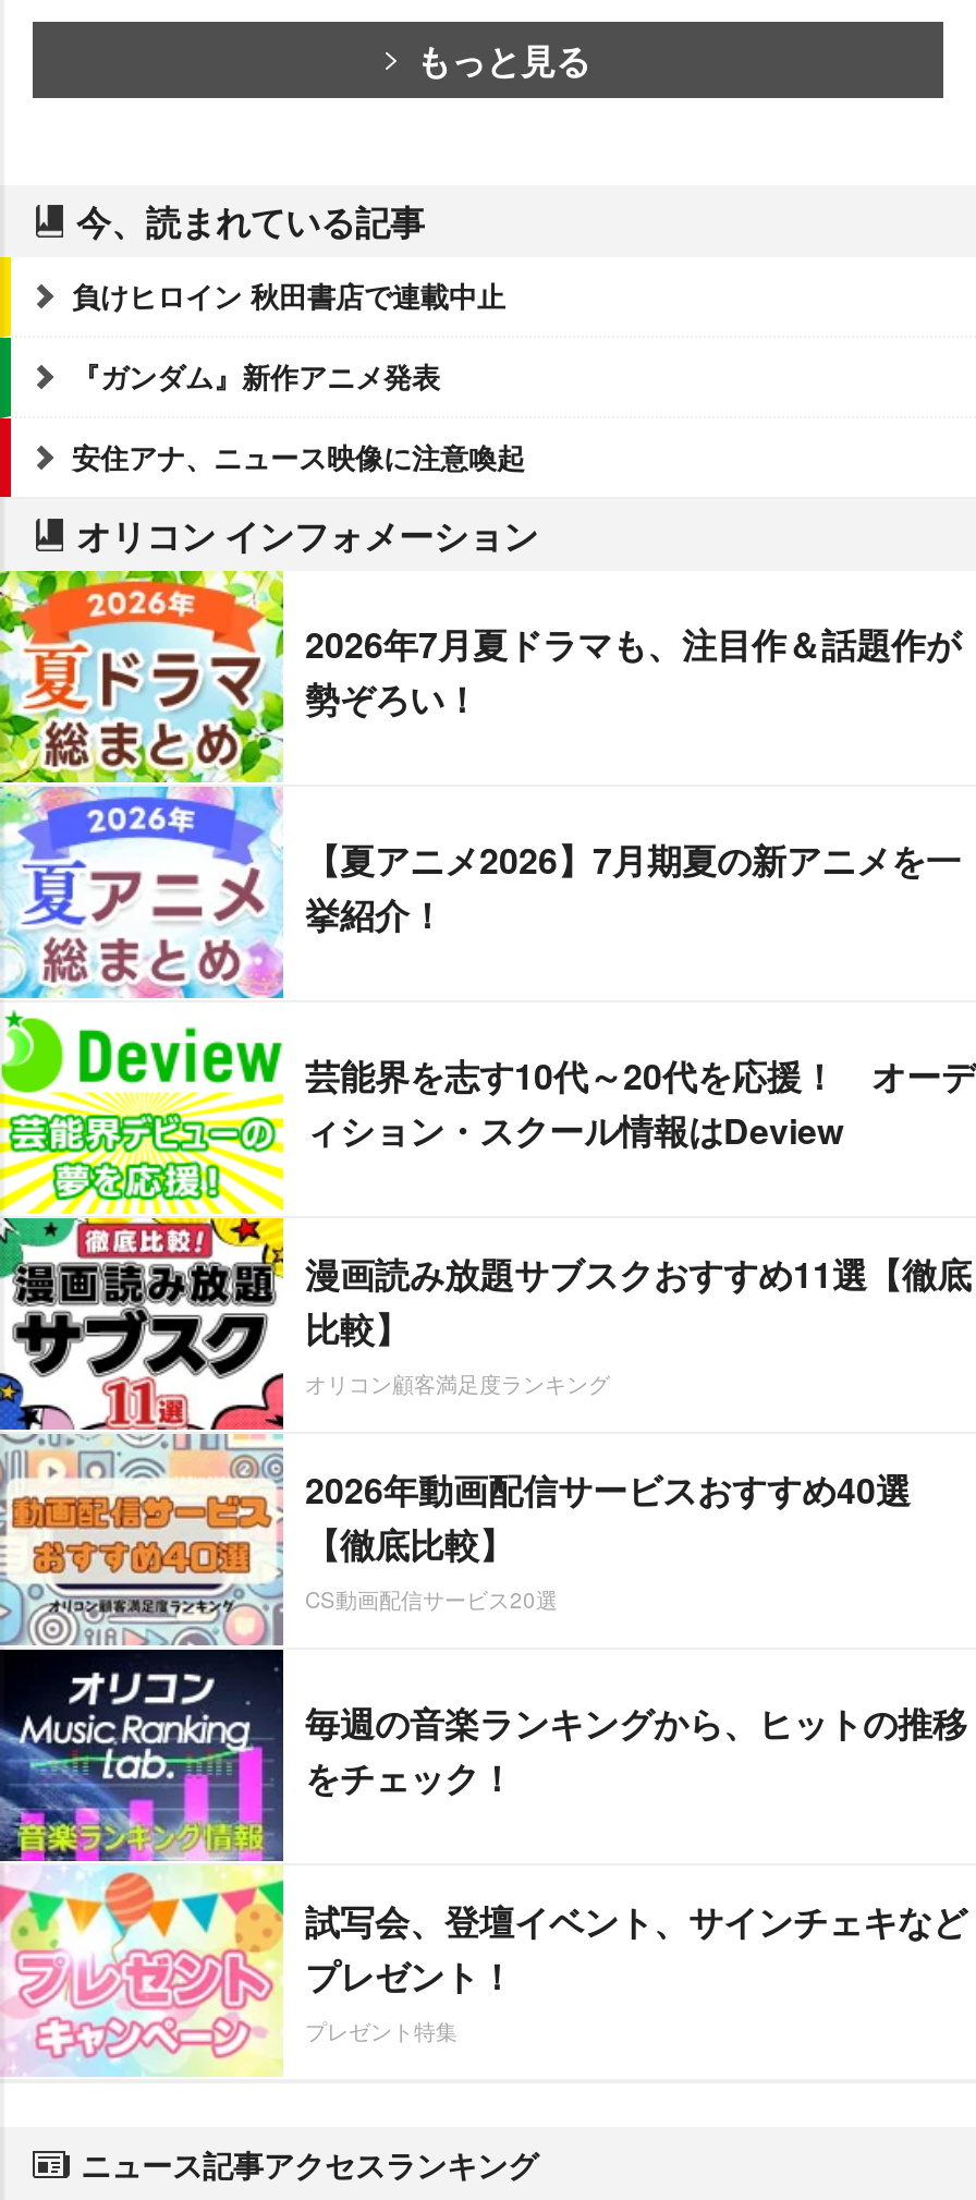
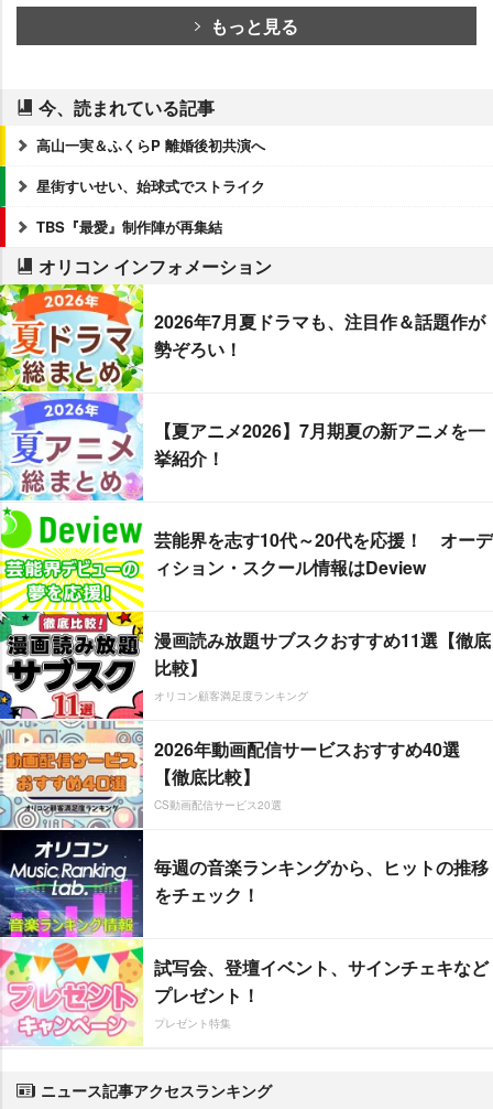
[72,274,505,315] 負けヒロイン 秋田書店で連載中止 -> [36,134,265,155] 高山一実＆ふくらP 離婚後初共演へ
[72,354,440,396] 『ガンダム』新作アニメ発表 -> [36,175,265,196] 星街すいせい、始球式でストライク
[72,435,525,476] 安住アナ、ニュース映像に注意喚起 -> [36,216,222,237] TBS『最愛』制作陣が再集結

